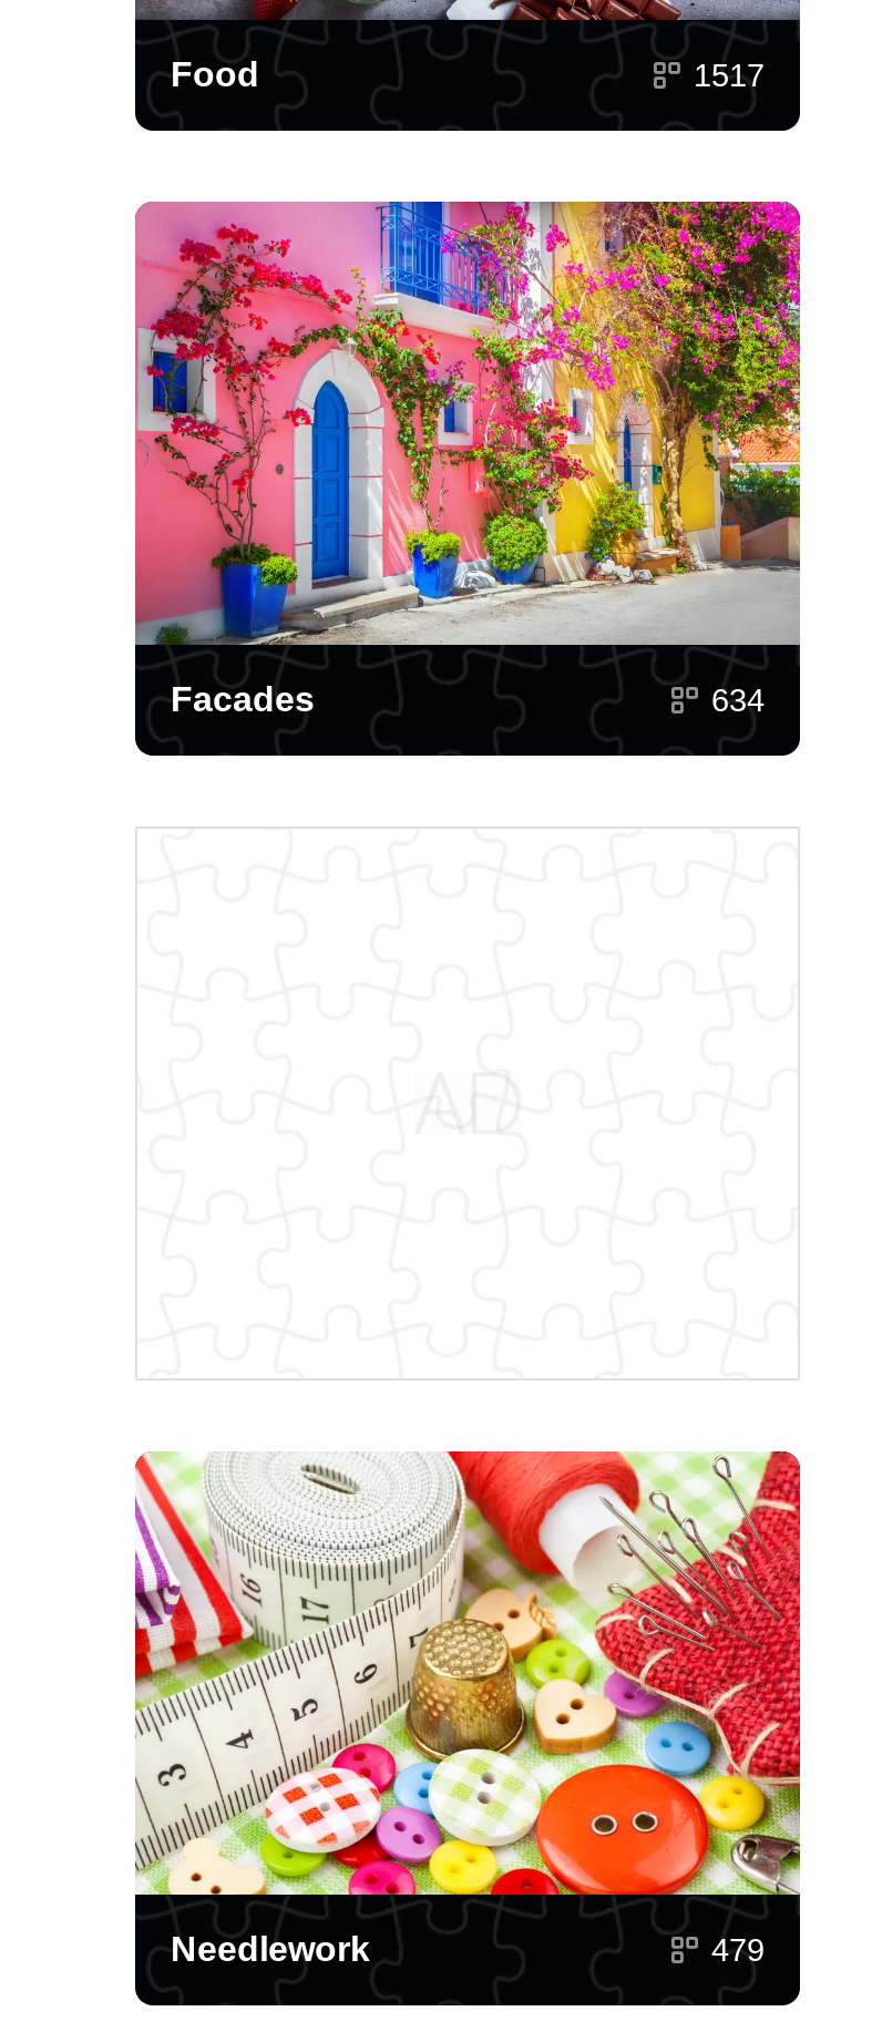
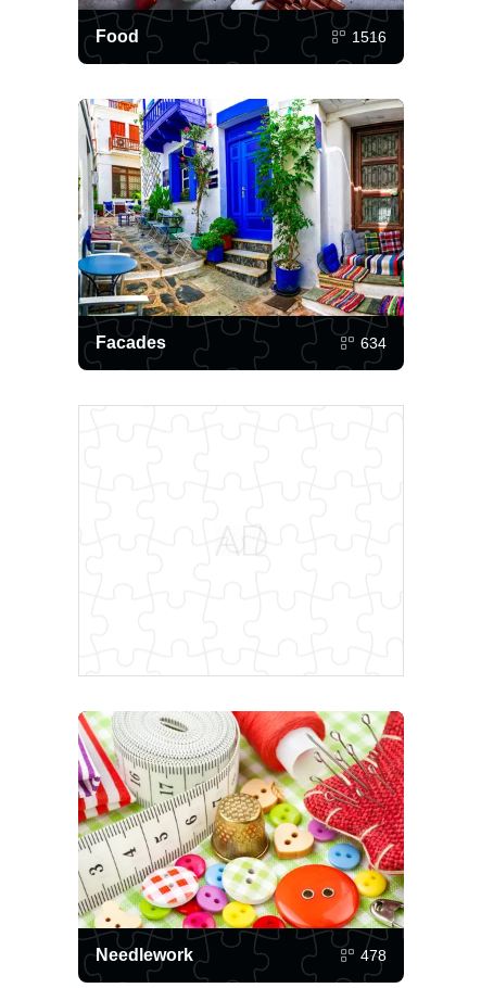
[694,59,765,94] 1517 -> [352,29,387,46] 1516
[133,199,802,647] [image] -> [77,98,405,317] [image]
[711,1933,765,1969] 479 -> [360,947,387,965] 478

